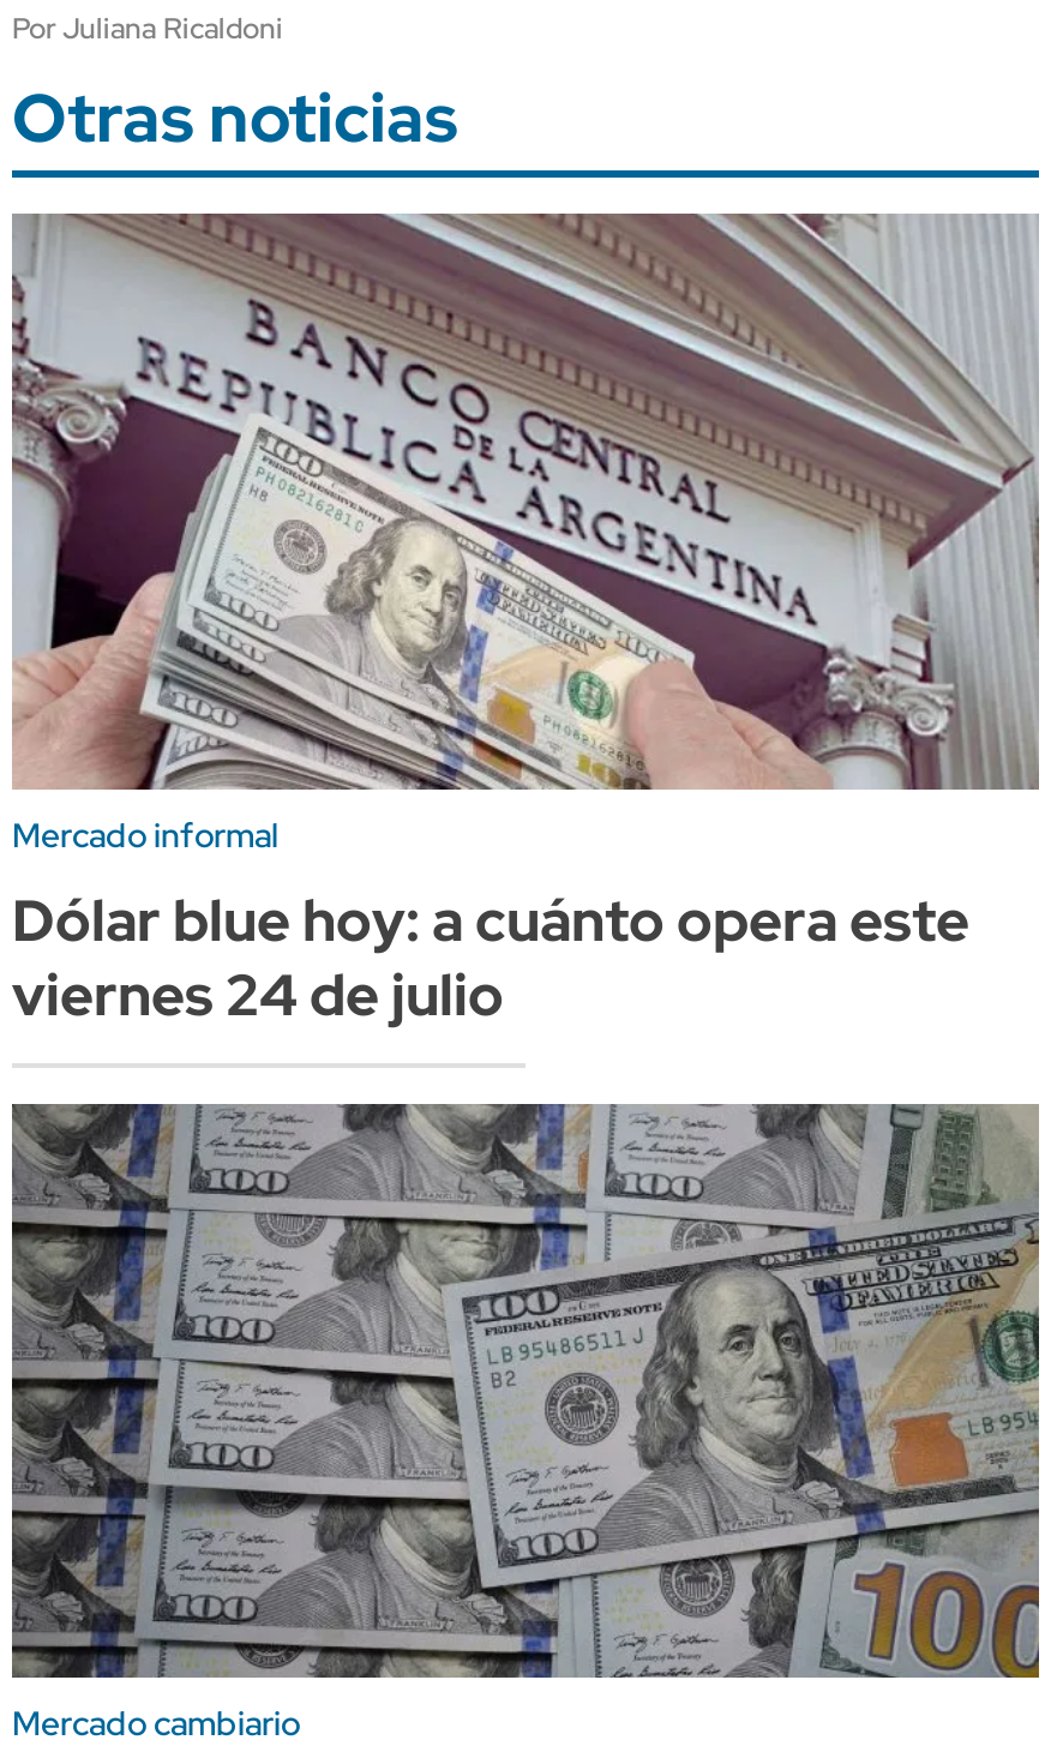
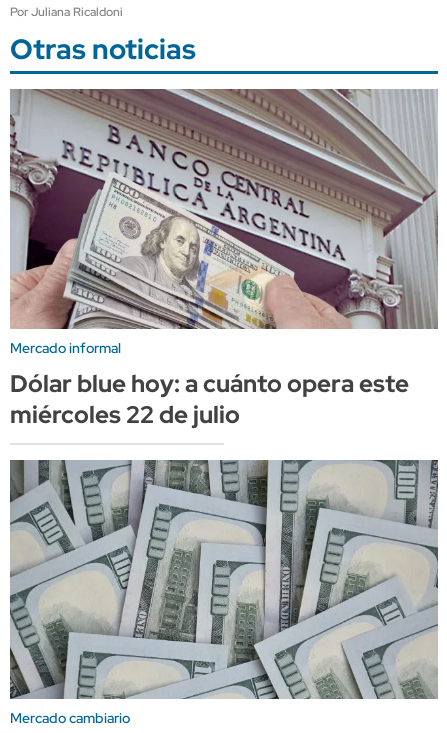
[12,957,504,1031] viernes 24 de julio -> [10,399,240,430] miércoles 22 de julio
[12,1104,1039,1680] [image] -> [10,460,438,700] [image]

